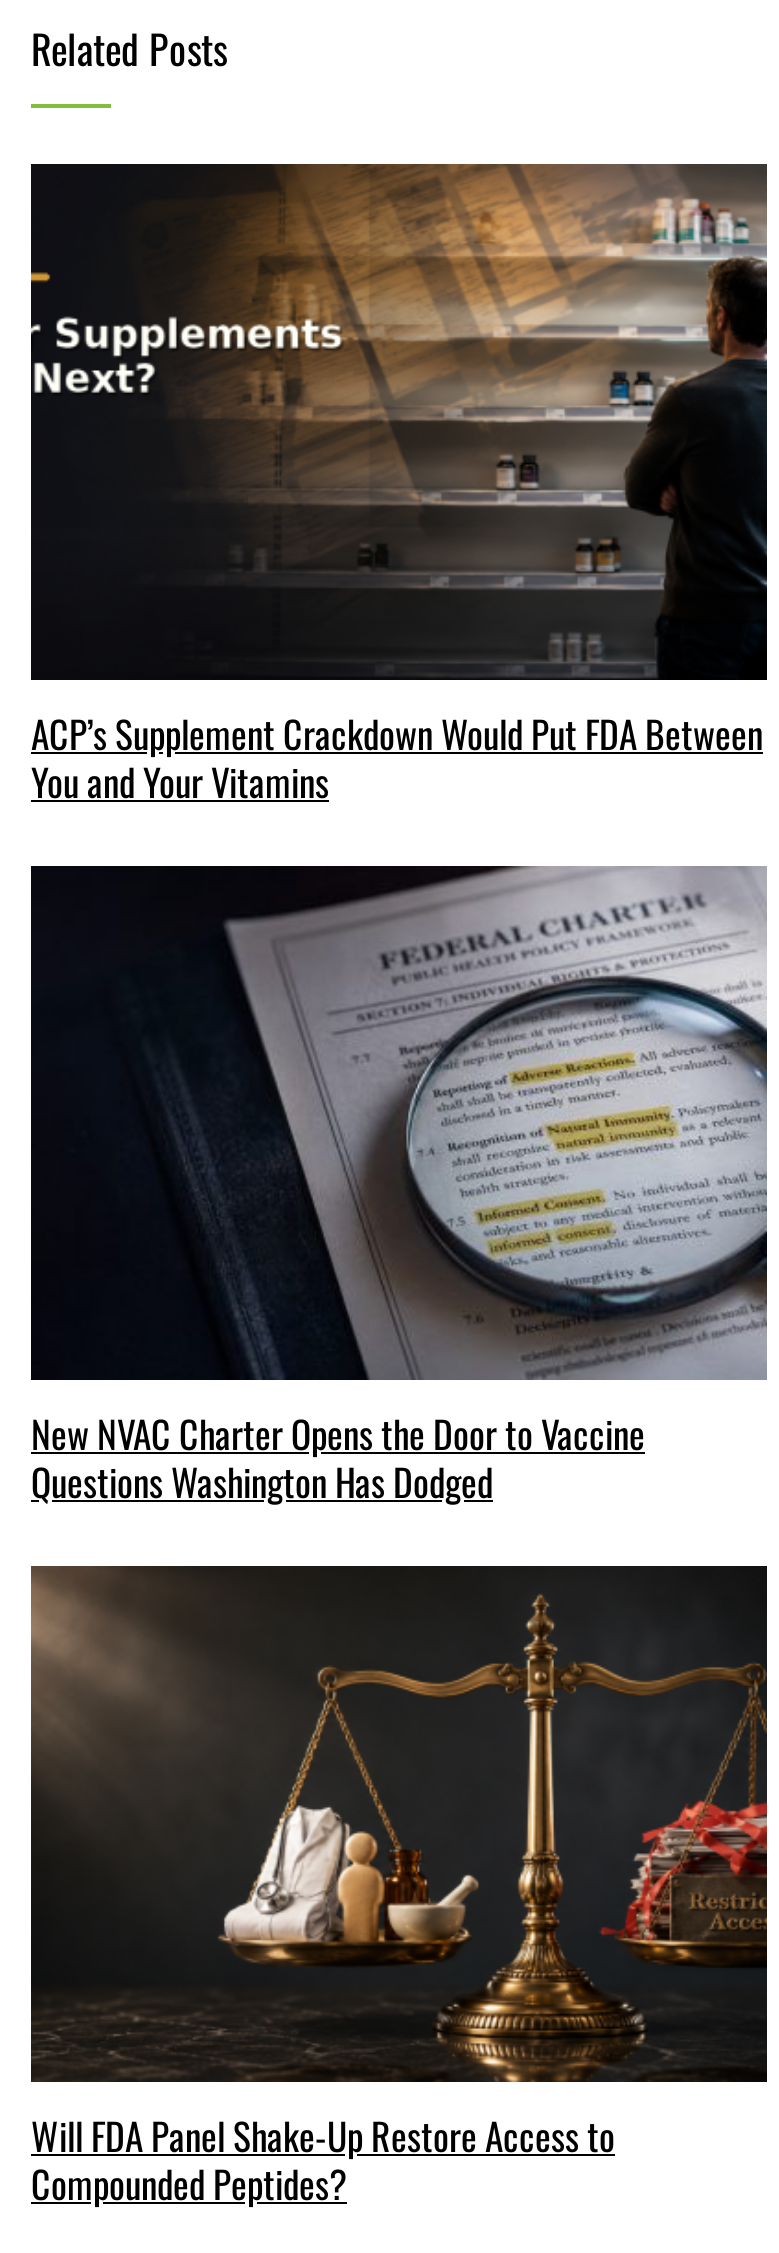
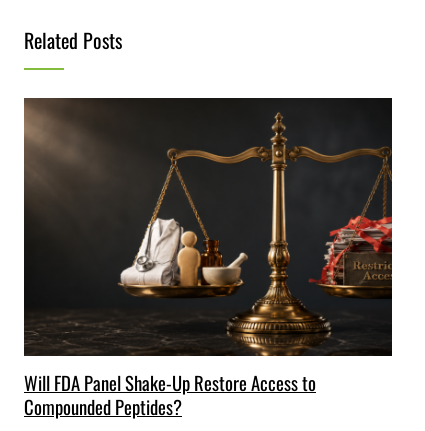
[29,162,769,808] [image] | ACP’s Supplement Crackdown Would Put FDA Between | You and Your Vitamins -> none
[29,864,769,1509] [image] | New NVAC Charter Opens the Door to Vaccine | Questions Washington Has Dodged -> none

